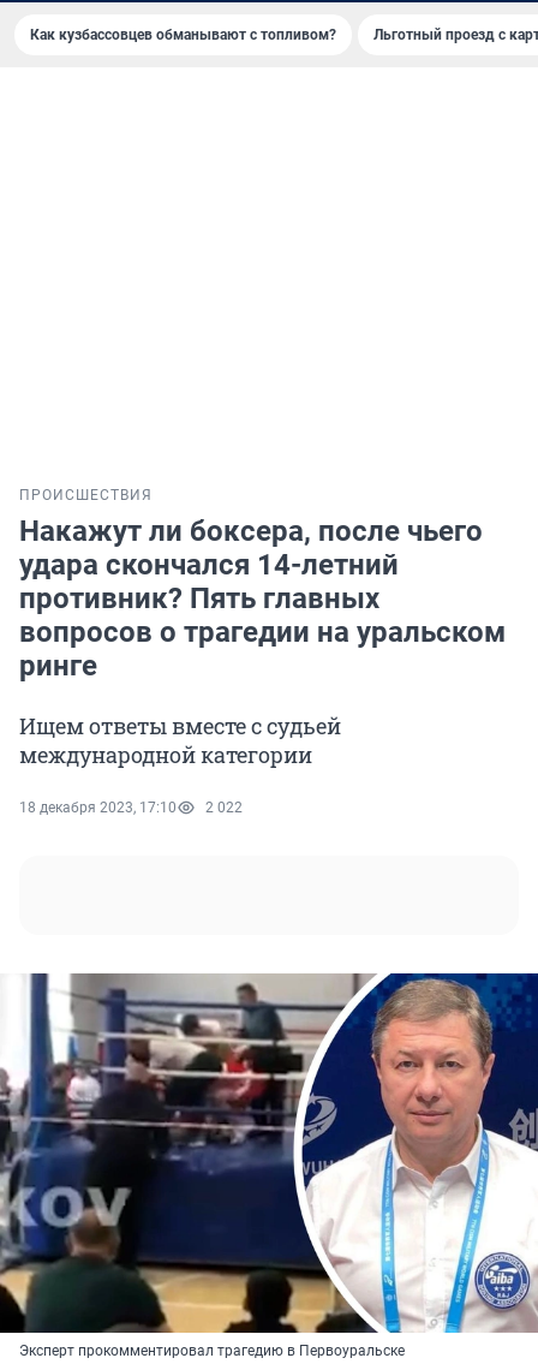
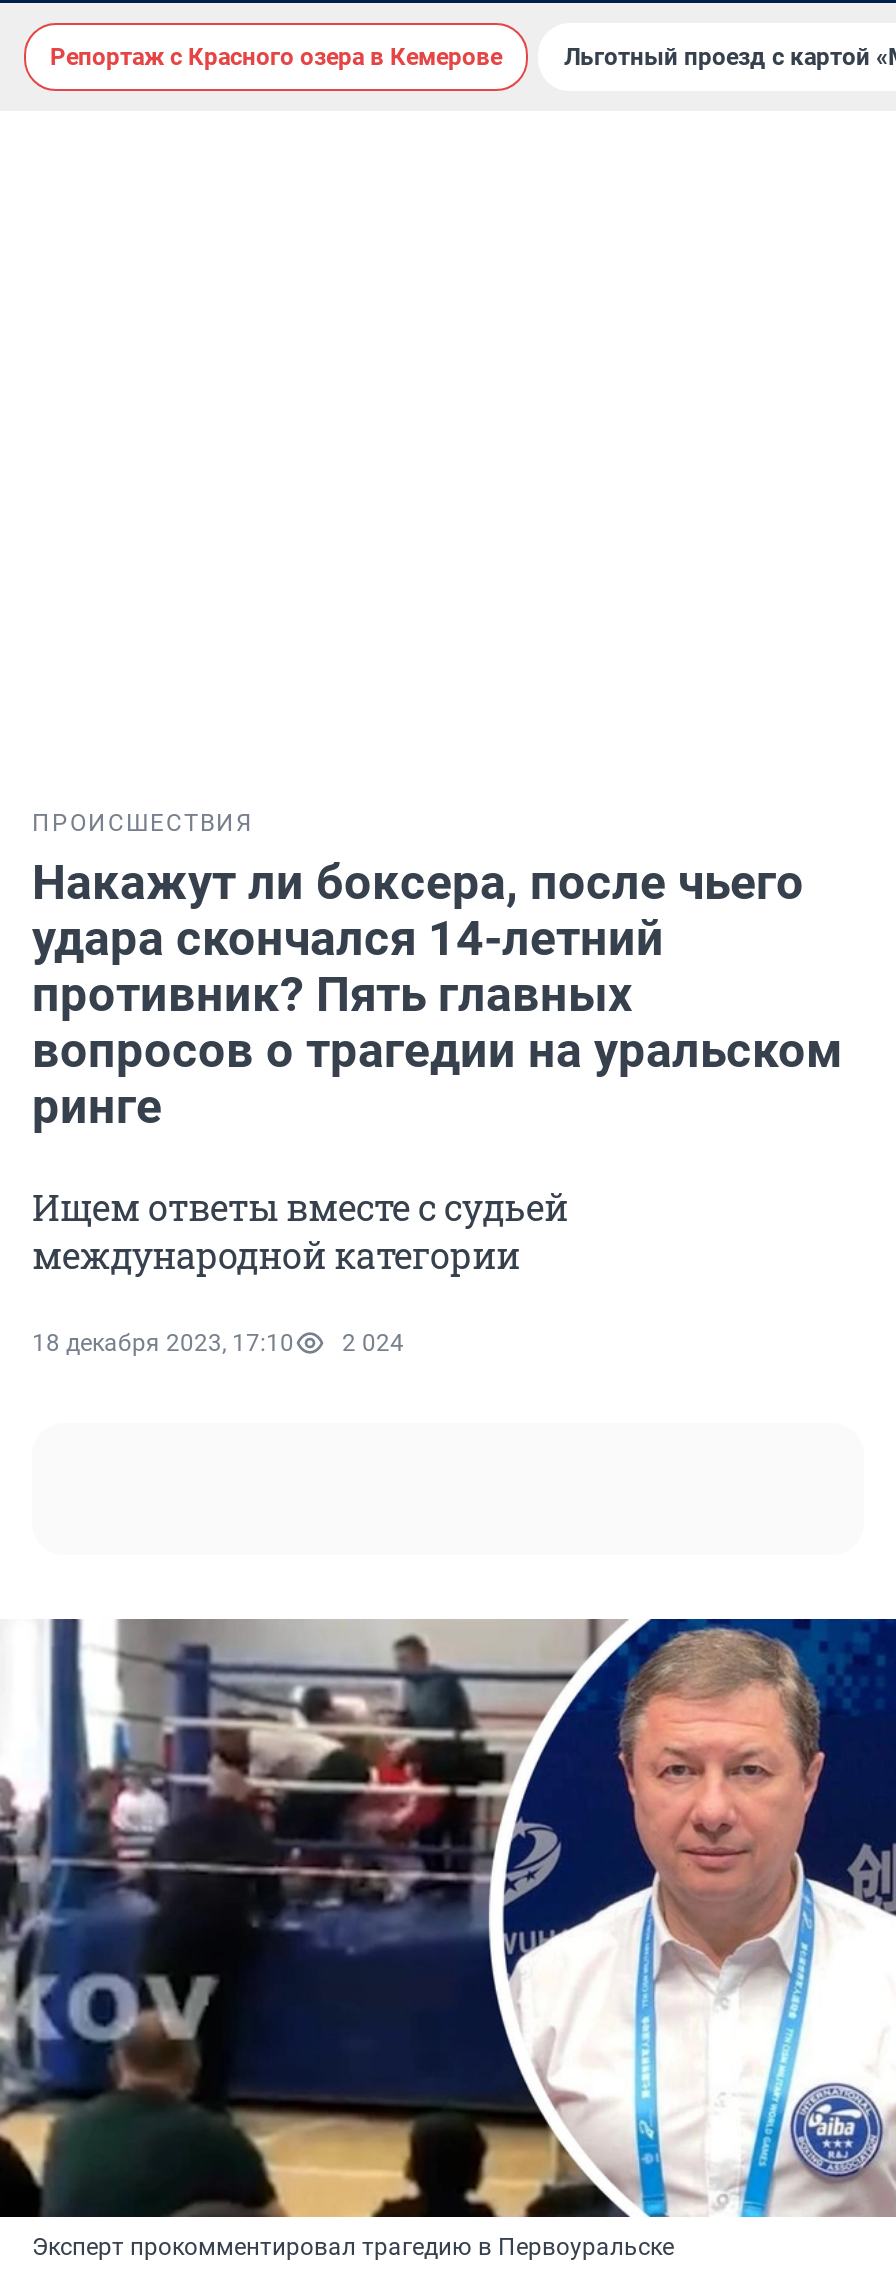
[30,26,336,43] Как кузбассовцев обманывают с топливом? -> [50,43,502,71] Репортаж с Красного озера в Кемерове
[19,799,243,816] 18 декабря 2023, 17:10 2 022 -> [32,1329,404,1357] 18 декабря 2023, 17:10 2 024

